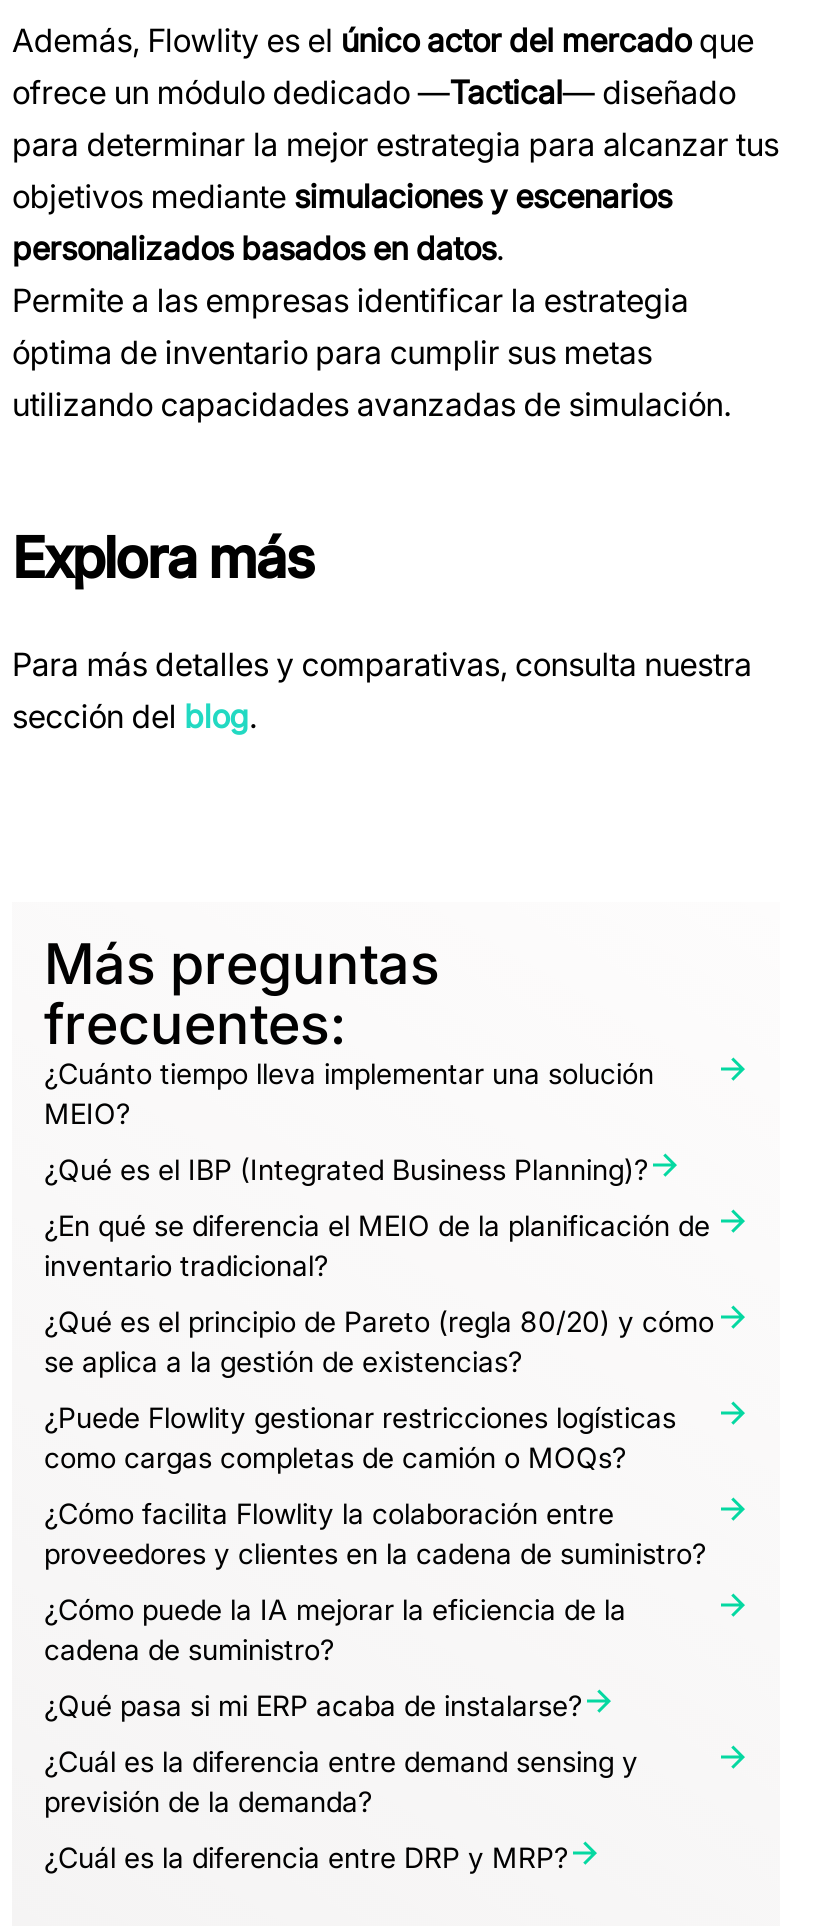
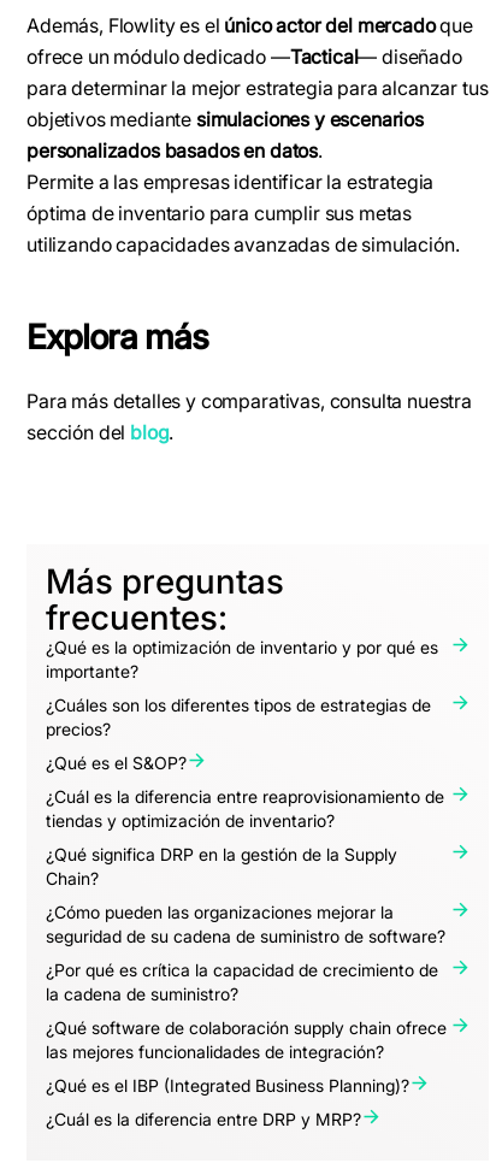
[44,1056,654,1130] ¿Cuánto tiempo lleva implementar una solución | MEIO? -> [46,637,447,1062] ¿Qué es la optimización de inventario y por qué es | importante? | ¿Cuáles son los diferentes tipos de estrategias de | precios? | ¿Qué es el S&OP? | ¿Cuál es la diferencia entre reaprovisionamiento de | tiendas y optimización de inventario? | ¿Qué significa DRP en la gestión de la Supply | Chain? | ¿Cómo pueden las organizaciones mejorar la | seguridad de su cadena de suministro de software? | ¿Por qué es crítica la capacidad de crecimiento de | la cadena de suministro? | ¿Qué software de colaboración supply chain ofrece | las mejores funcionalidades de integración?
moved [44,1152,648,1186] -> [46,1076,409,1096]: ¿Qué es el IBP (Integrated Business Planning)?
[44,1208,714,1818] ¿En qué se diferencia el MEIO de la planificación de | inventario tradicional? | ¿Qué es el principio de Pareto (regla 80/20) y cómo | se aplica a la gestión de existencias? | ¿Puede Flowlity gestionar restricciones logísticas | como cargas completas de camión o MOQs? | ¿Cómo facilita Flowlity la colaboración entre | proveedores y clientes en la cadena de suministro? | ¿Cómo puede la IA mejorar la eficiencia de la | cadena de suministro? | ¿Qué pasa si mi ERP acaba de instalarse? | ¿Cuál es la diferencia entre demand sensing y | previsión de la demanda? -> none

